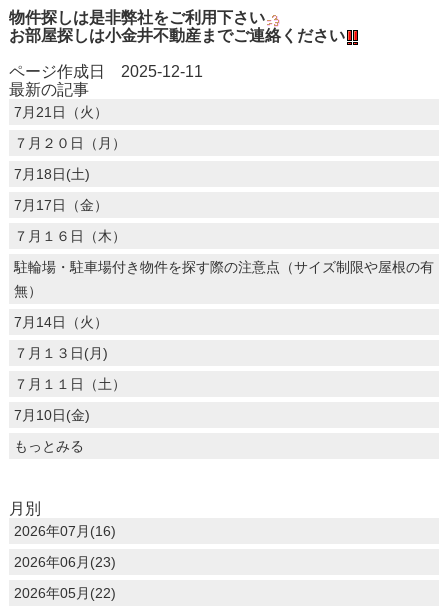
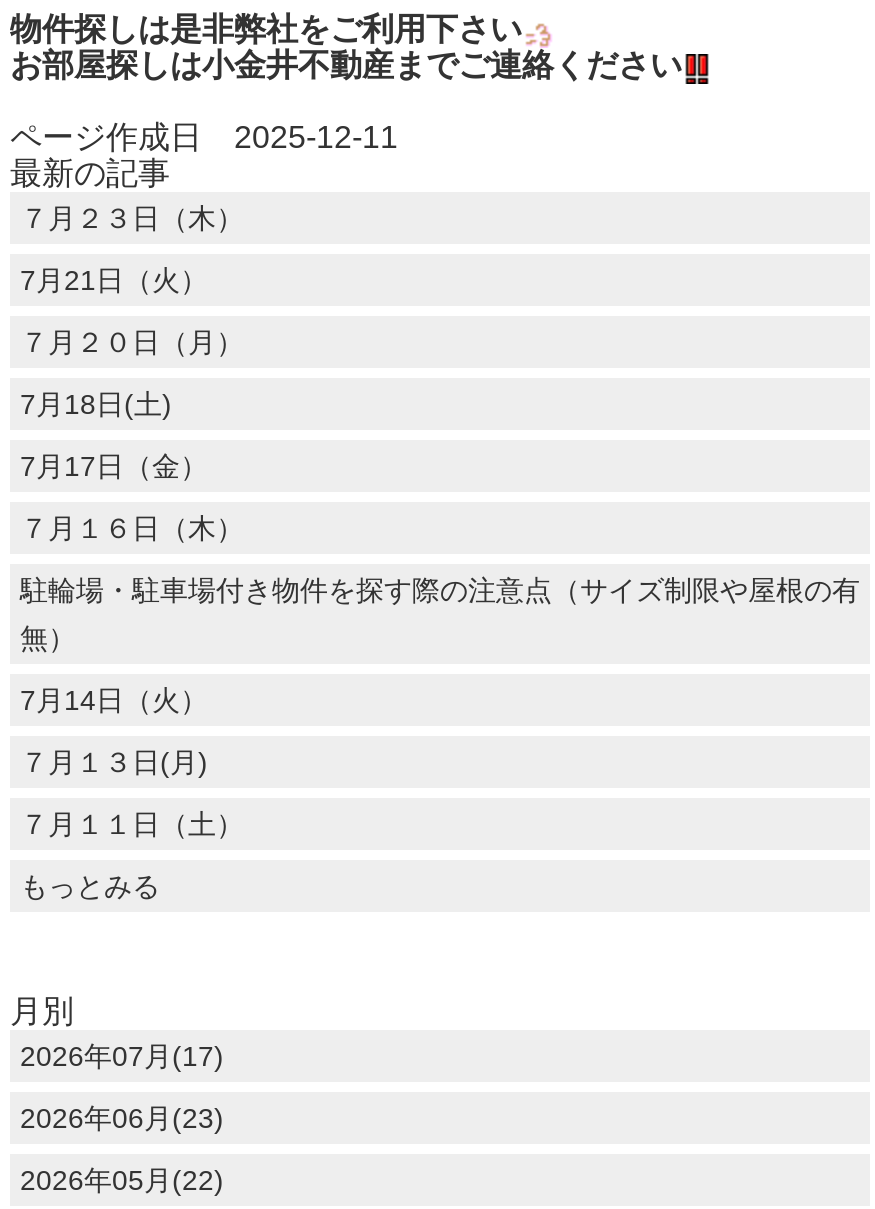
none -> [20,201,244,233] ７月２３日（木）
moved [14,103,434,391] -> [20,263,860,839]: 7月21日（火） | ７月２０日（月） | 7月18日(土) | ... | ７月１３日(月) | ７月１１日（土）
[14,406,90,422] 7月10日(金) -> none
[14,522,116,538] 2026年07月(16) -> [20,1039,224,1071] 2026年07月(17)

